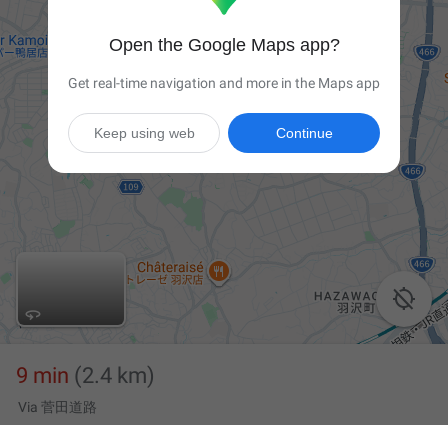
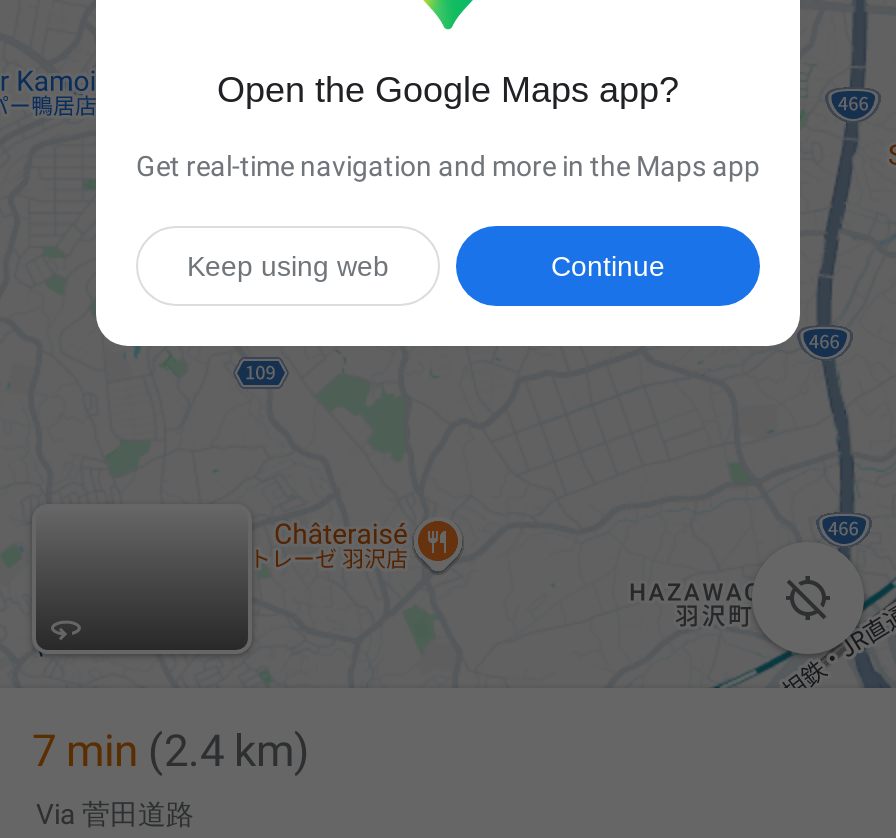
[16,363,155,388] 9 min (2.4 km) -> [32,726,310,776] 7 min (2.4 km)

